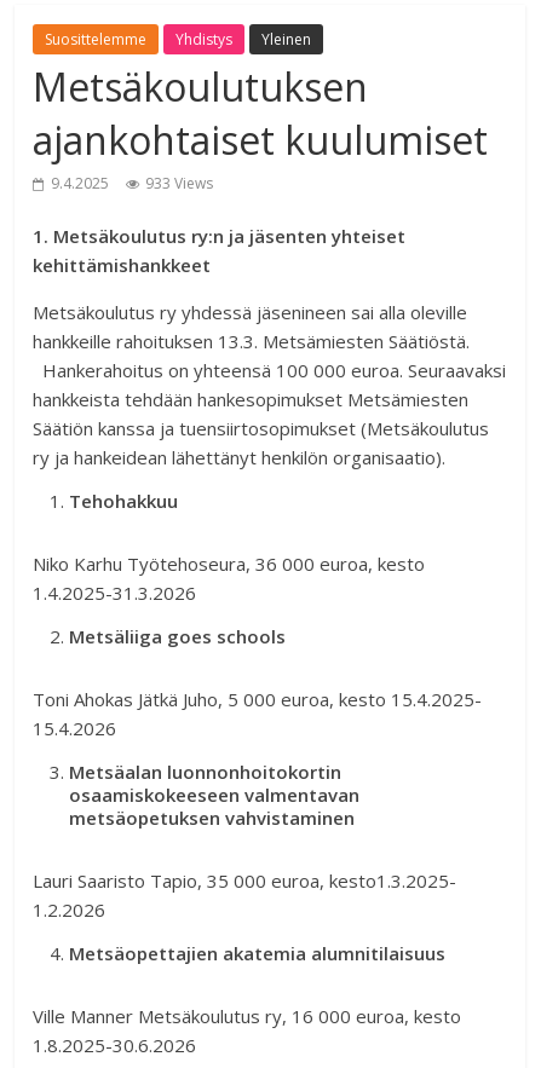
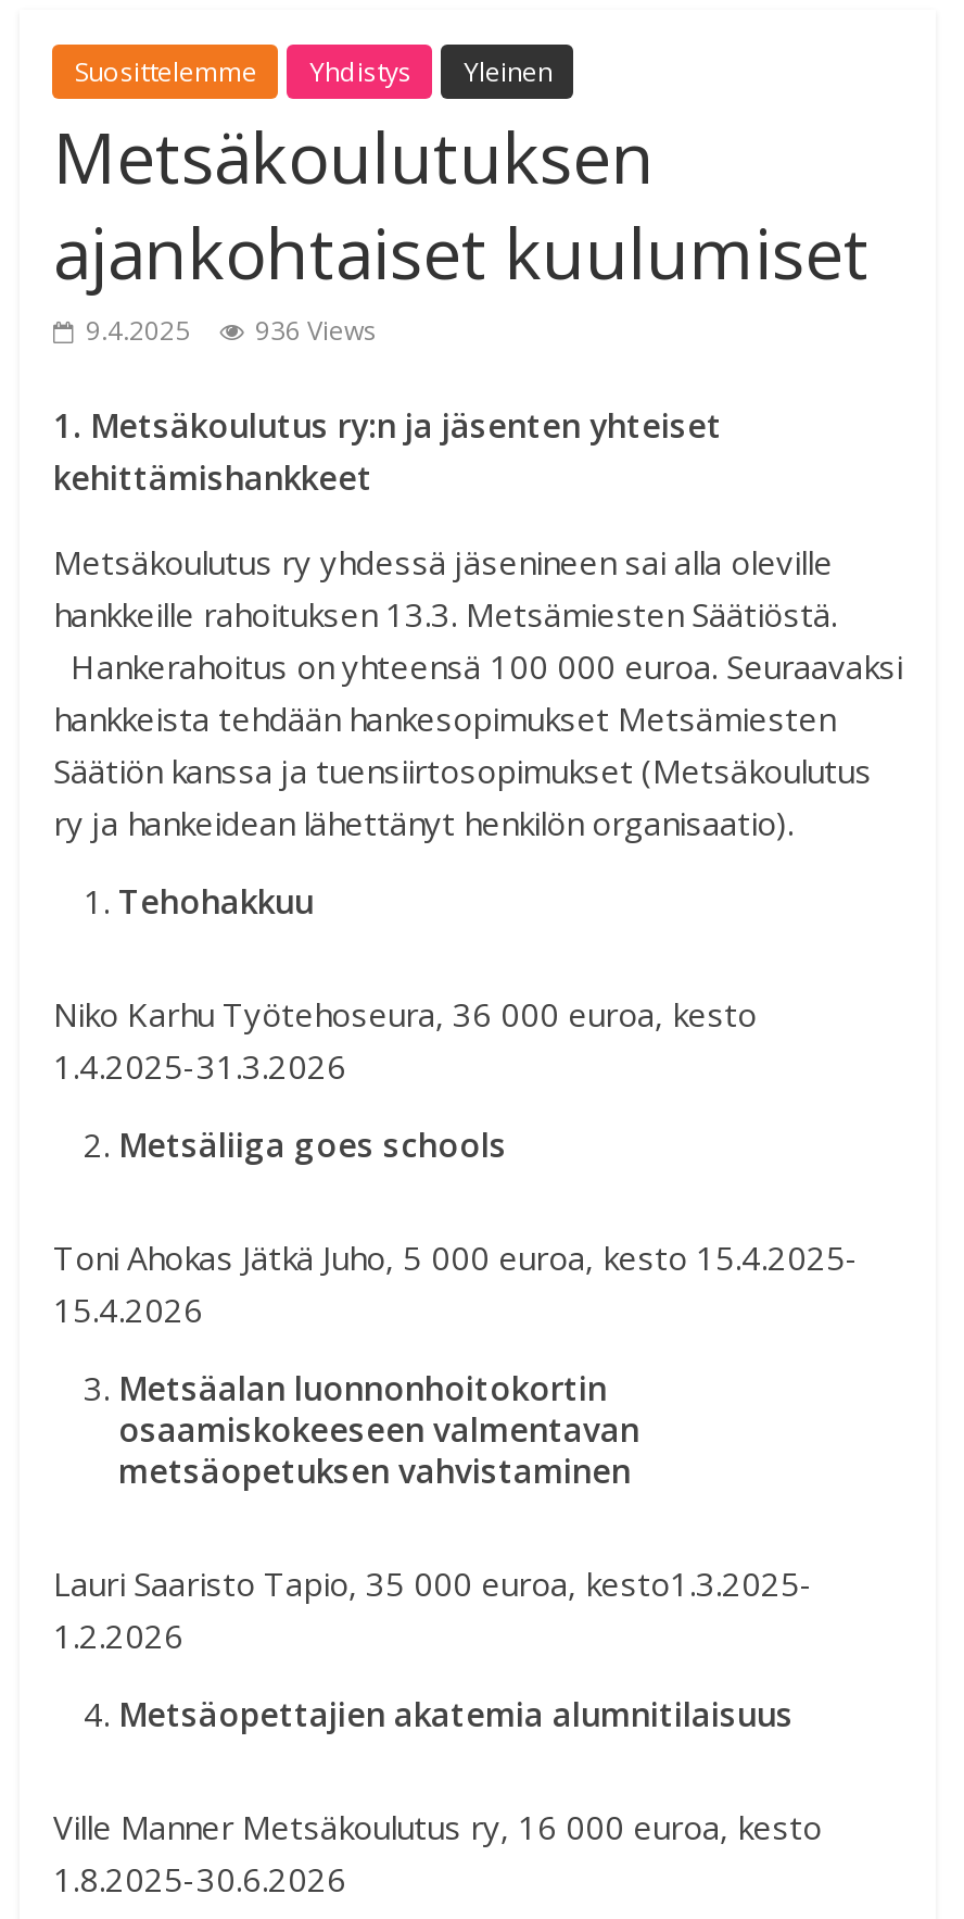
[51,173,213,194] 9.4.2025 933 Views -> [86,312,376,349] 9.4.2025 936 Views

